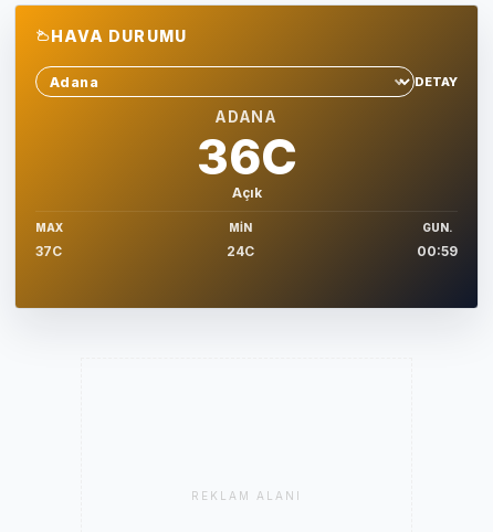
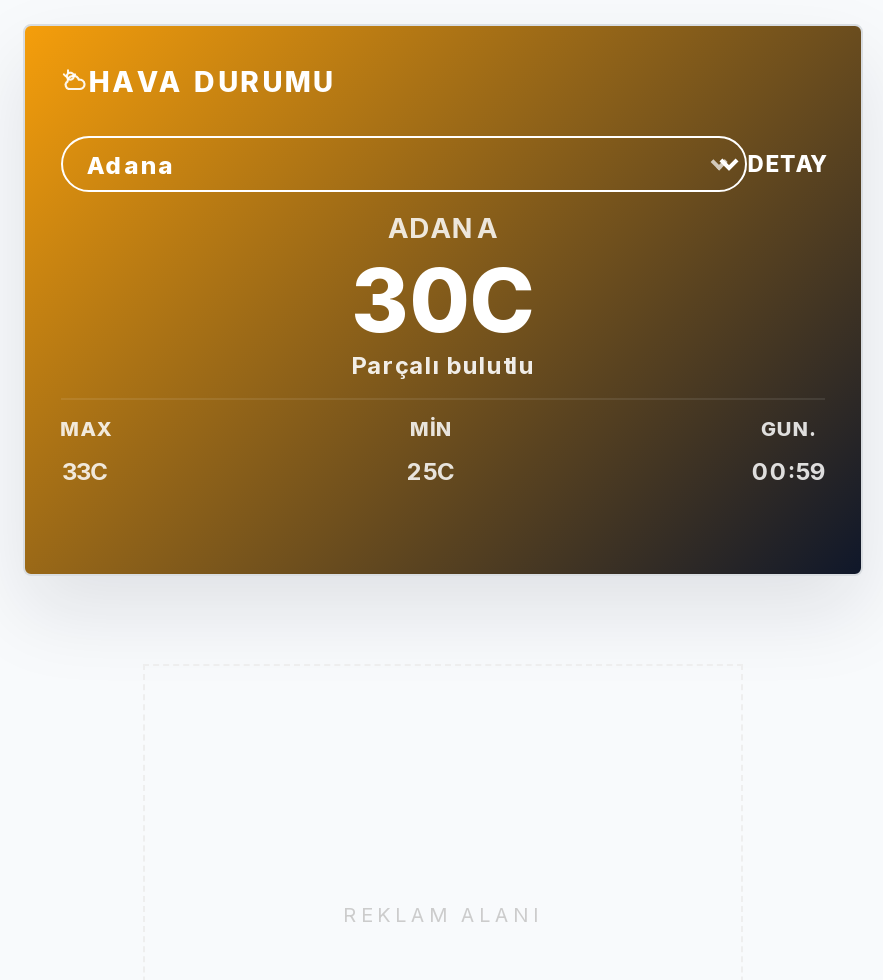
[196,126,297,201] 36C | Açık -> [351,245,535,380] 30C | Parçalı bulutlu
[35,243,62,260] 37C -> [62,457,108,487] 33C
[226,243,254,260] 24C -> [407,457,455,487] 25C

